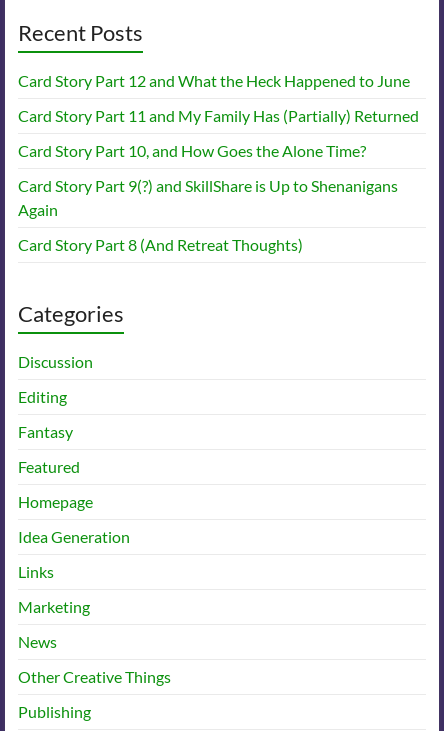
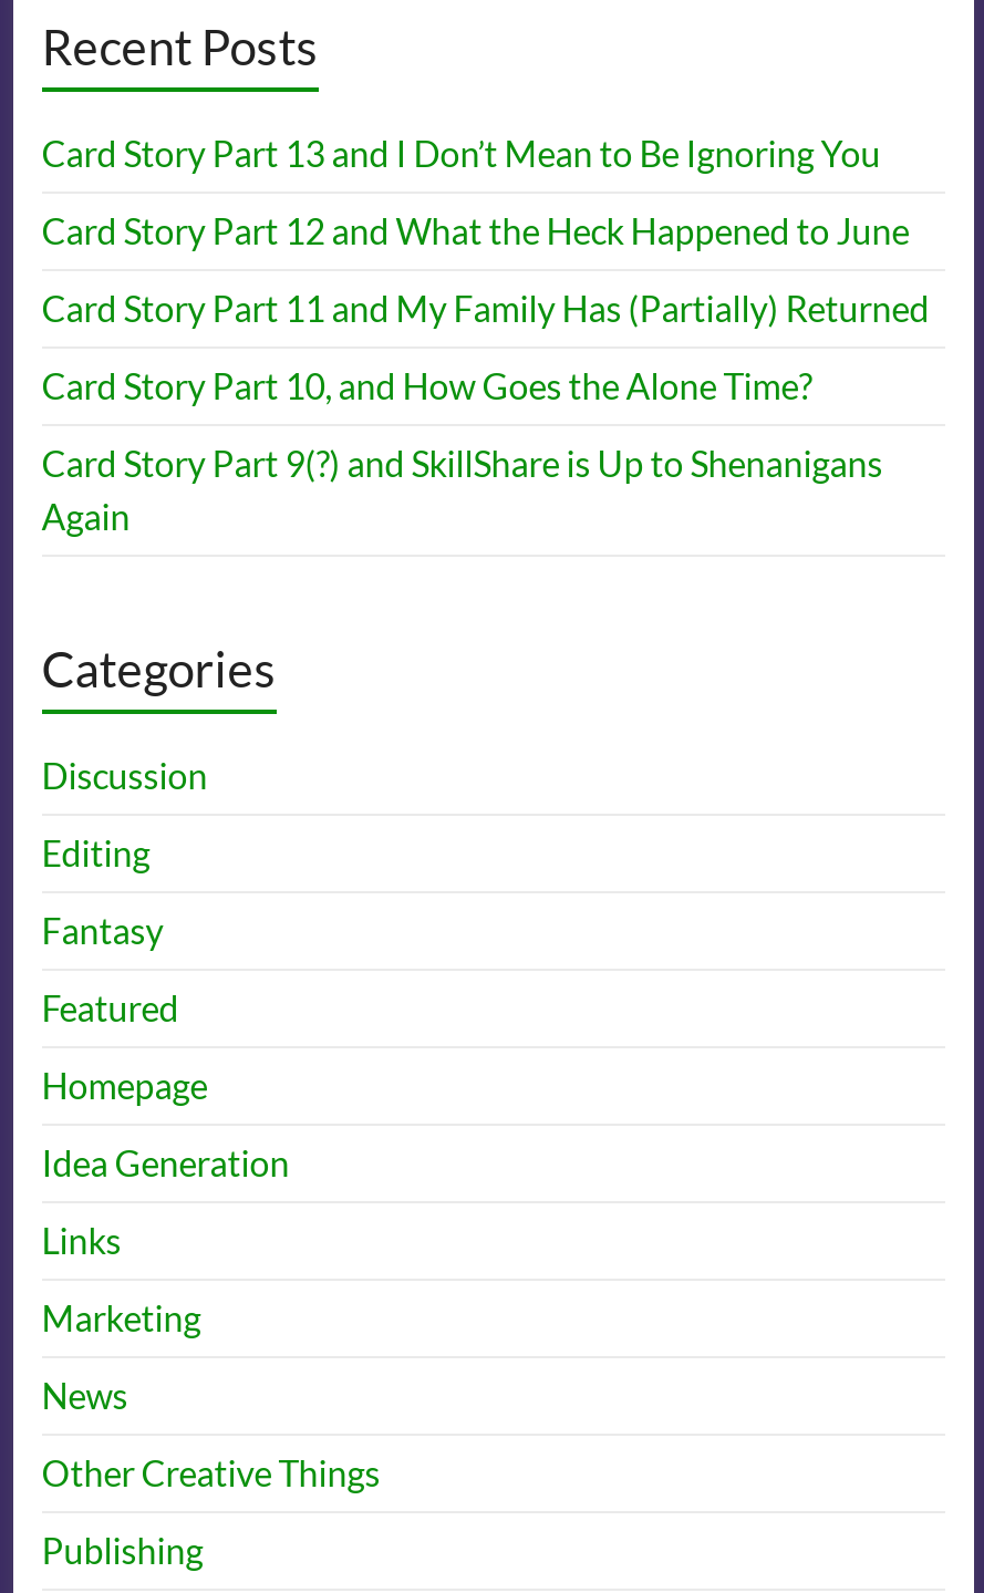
none -> [42,131,881,173] Card Story Part 13 and I Don’t Mean to Be Ignoring You
moved [18,71,419,219] -> [42,209,929,536]: Card Story Part 12 and What the Heck Happened to June | Card Story Part 11 and My Family Has (Partially) Returned | Card Story Part 10, and How Goes the Alone Time? | Card Story Part 9(?) and SkillShare is Up to Shenanigans | Again
[18,235,303,254] Card Story Part 8 (And Retreat Thoughts) -> none

